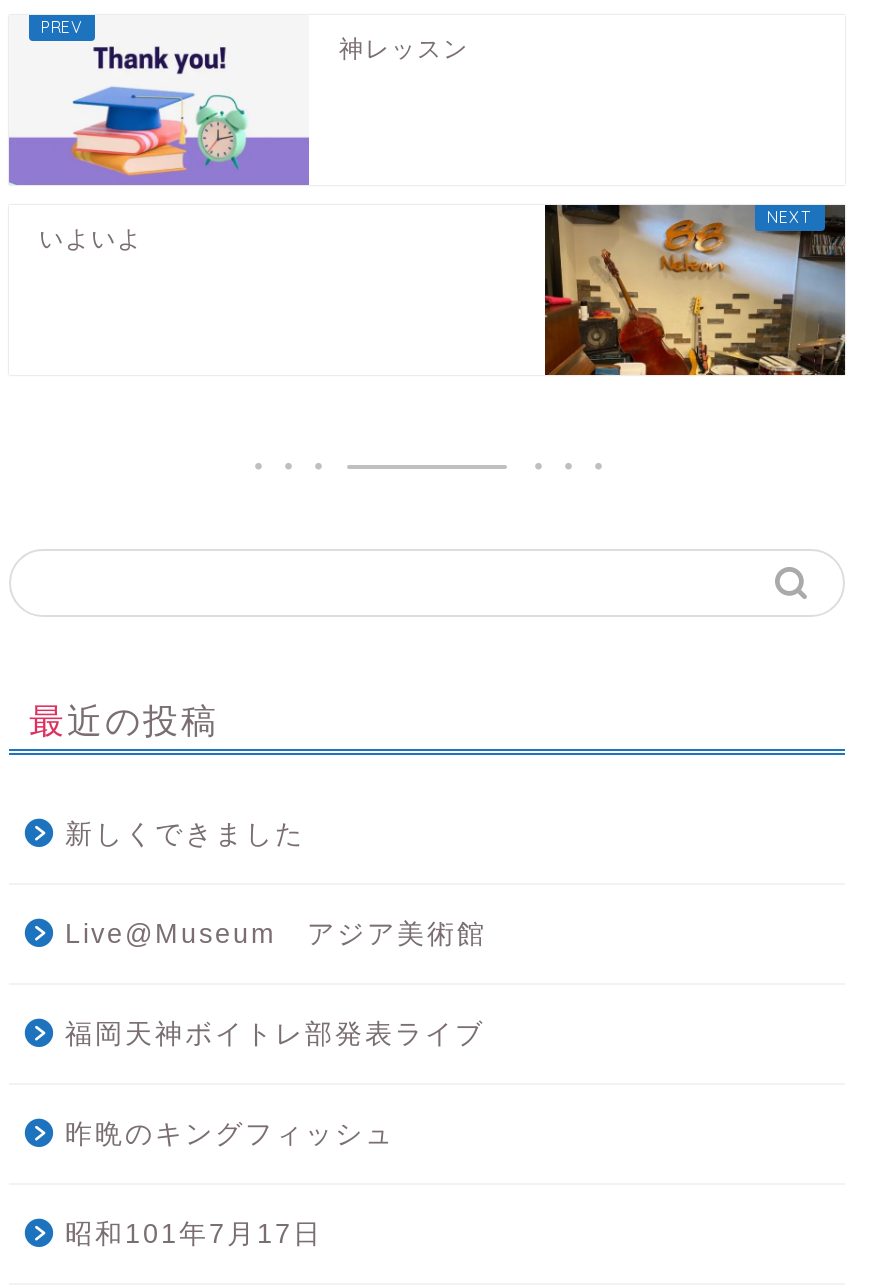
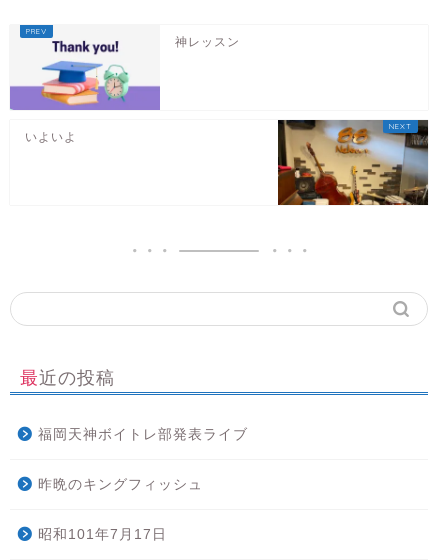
[65,818,487,948] 新しくできました | Live@Museum アジア美術館 -> none

